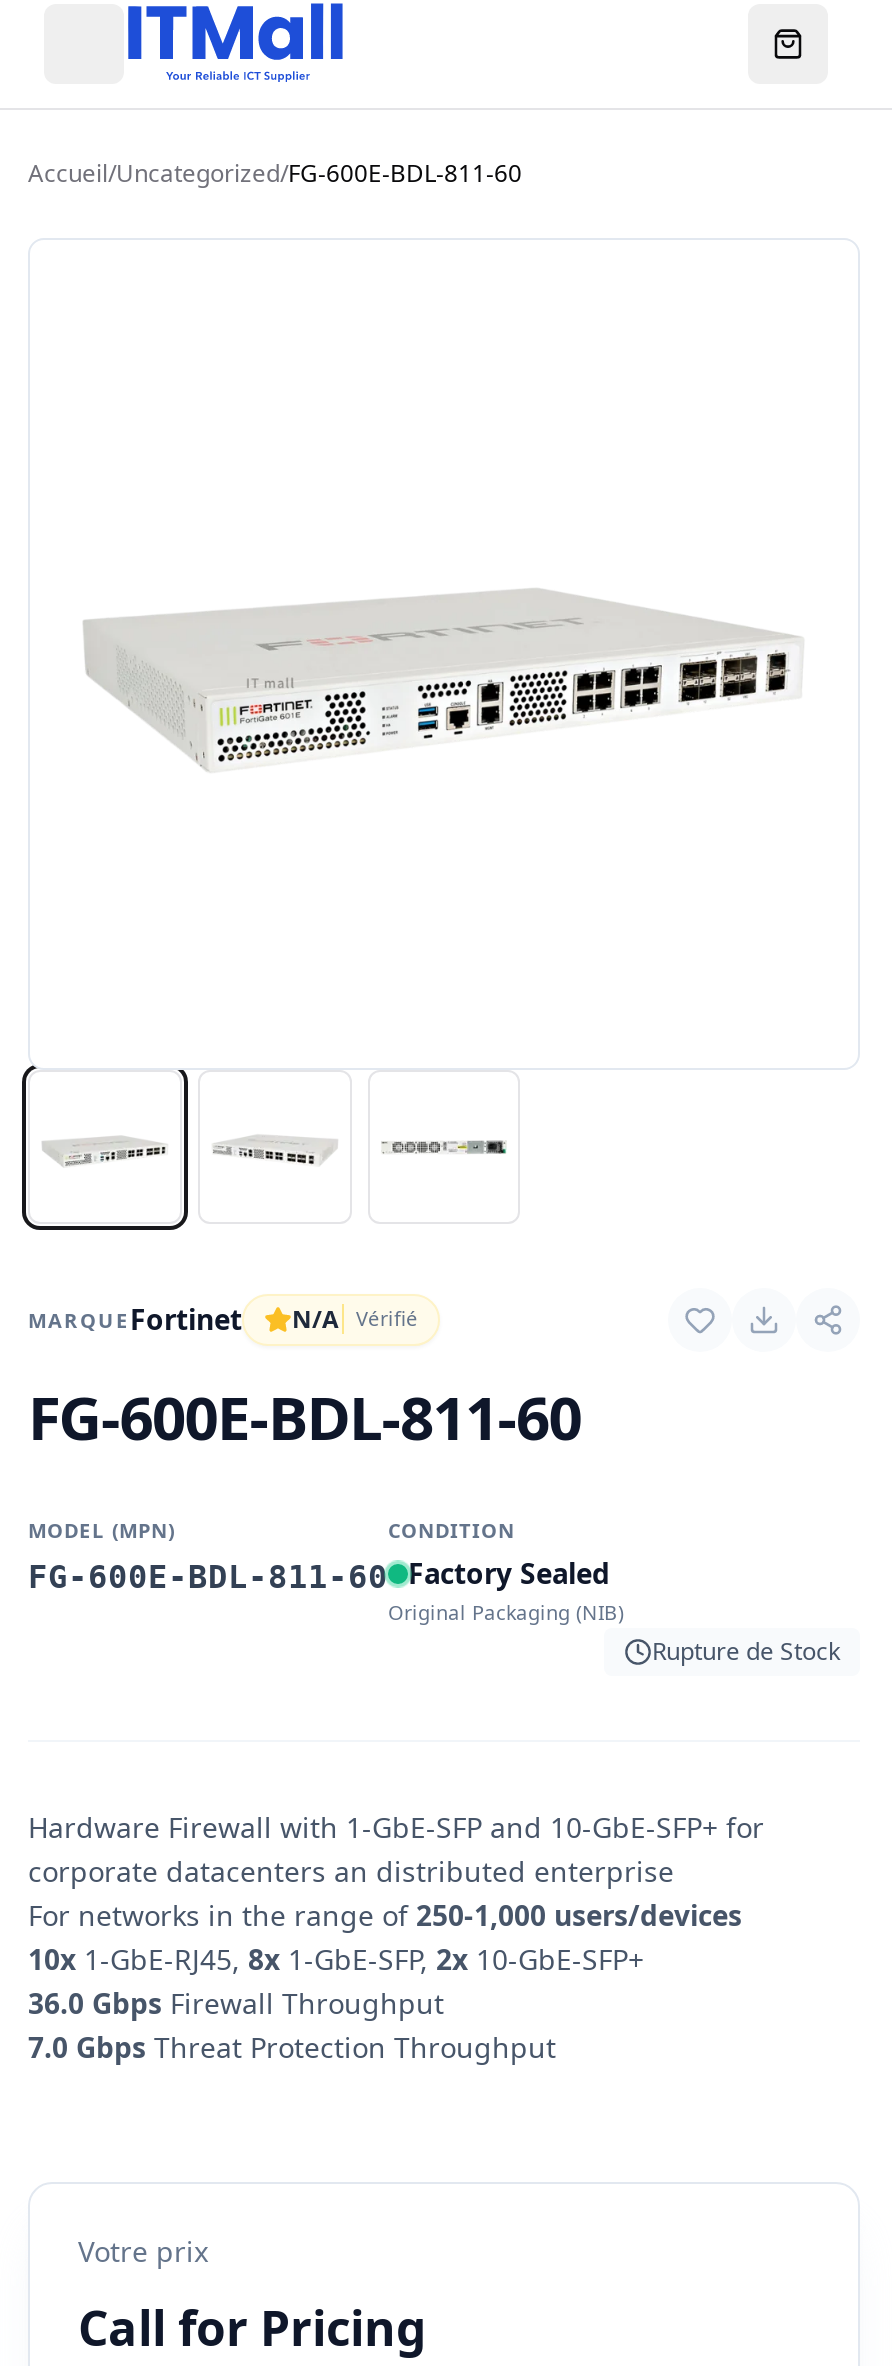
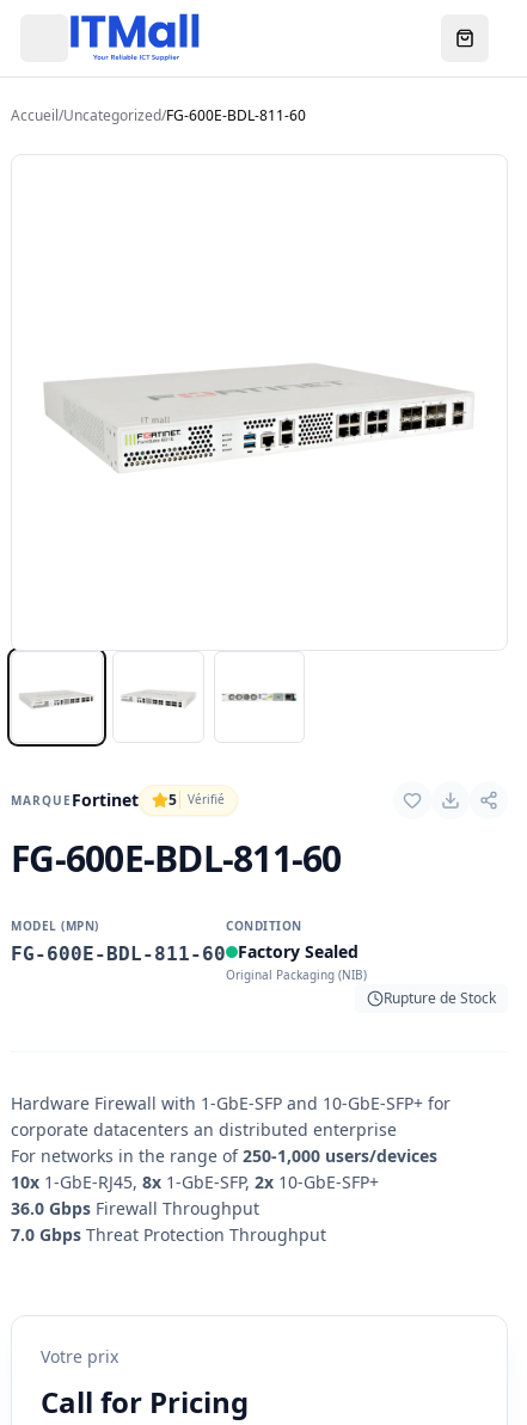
[292,1302,338,1336] N/A -> [168,789,177,810] 5

